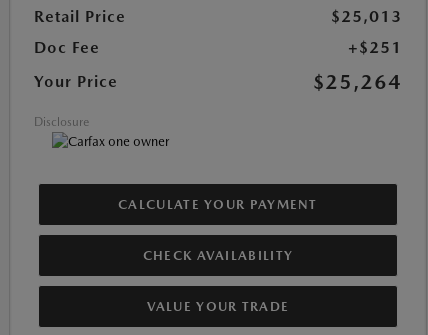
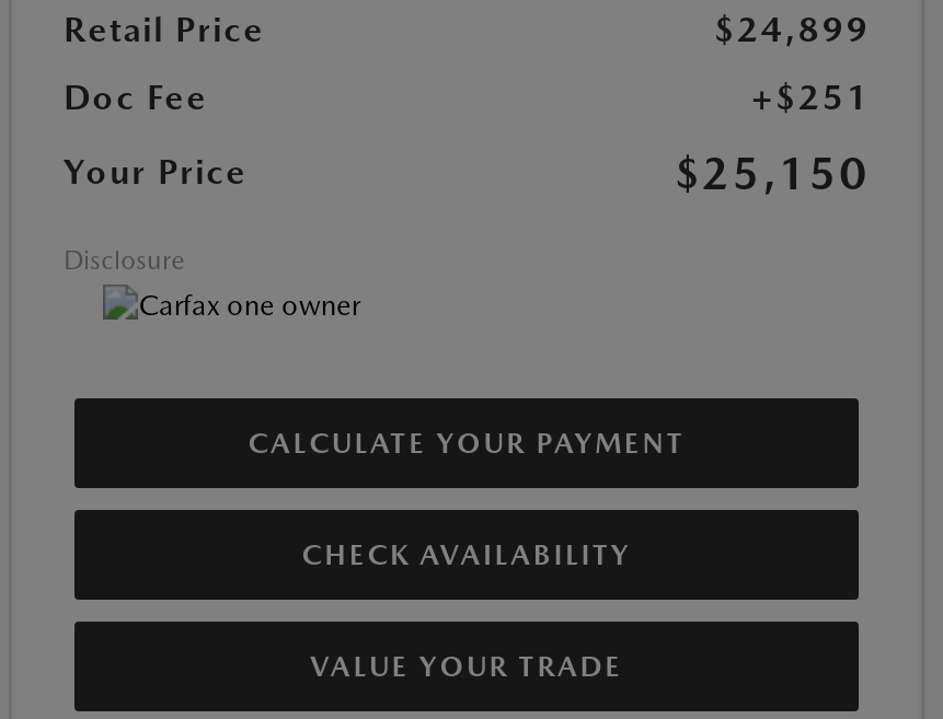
[331,7,402,26] $25,013 -> [714,10,870,51] $24,899
[313,70,402,94] $25,264 -> [675,148,870,200] $25,150

